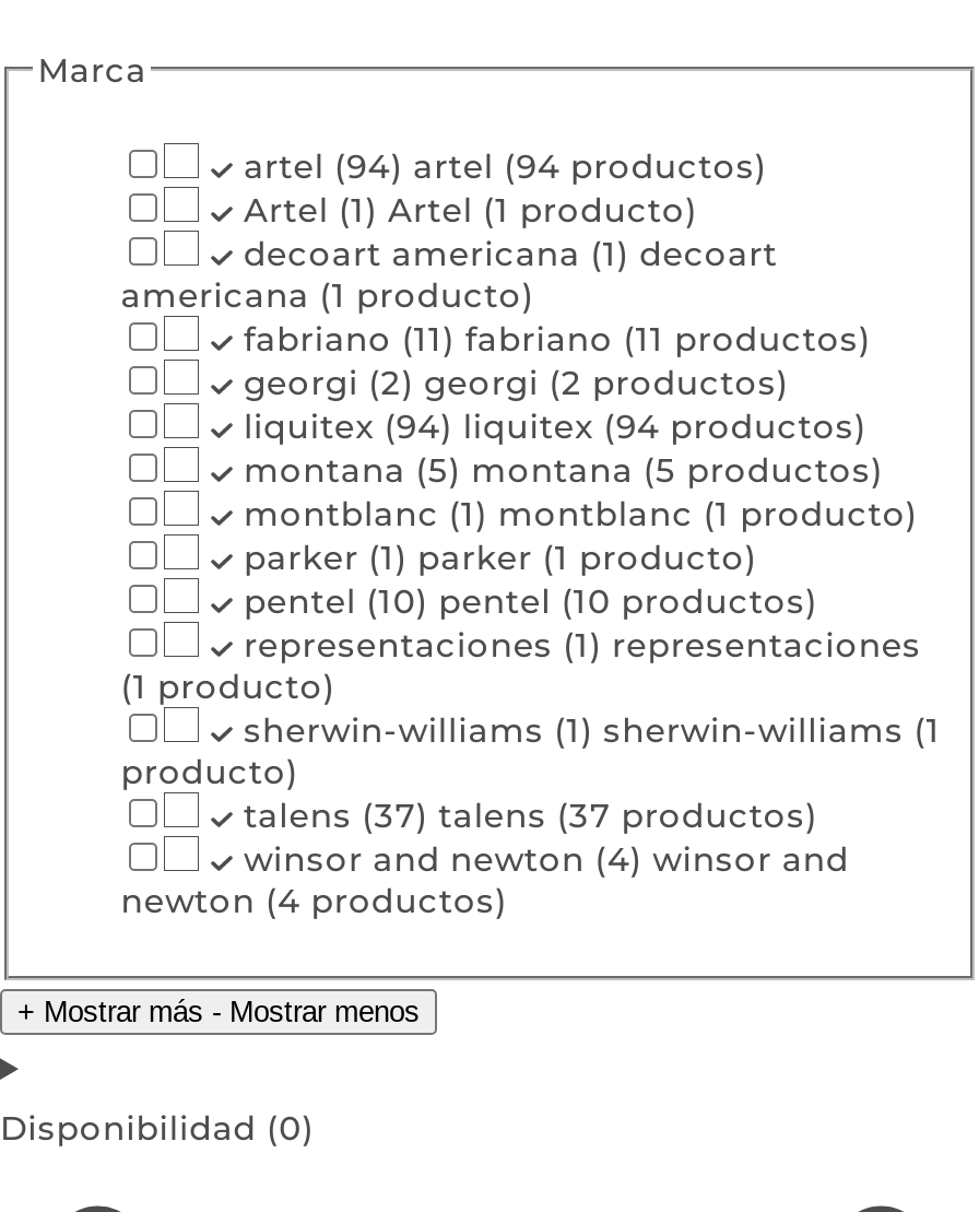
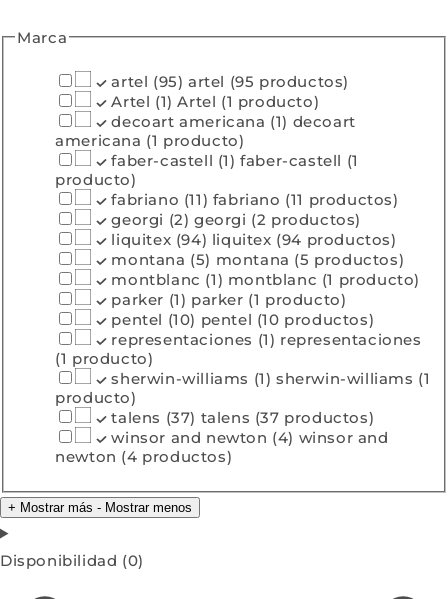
[243,146,767,187] artel (94) artel (94 productos) -> [111,72,349,91] artel (95) artel (95 productos)
none -> [55,151,359,189] faber-castell (1) faber-castell (1 | producto)

